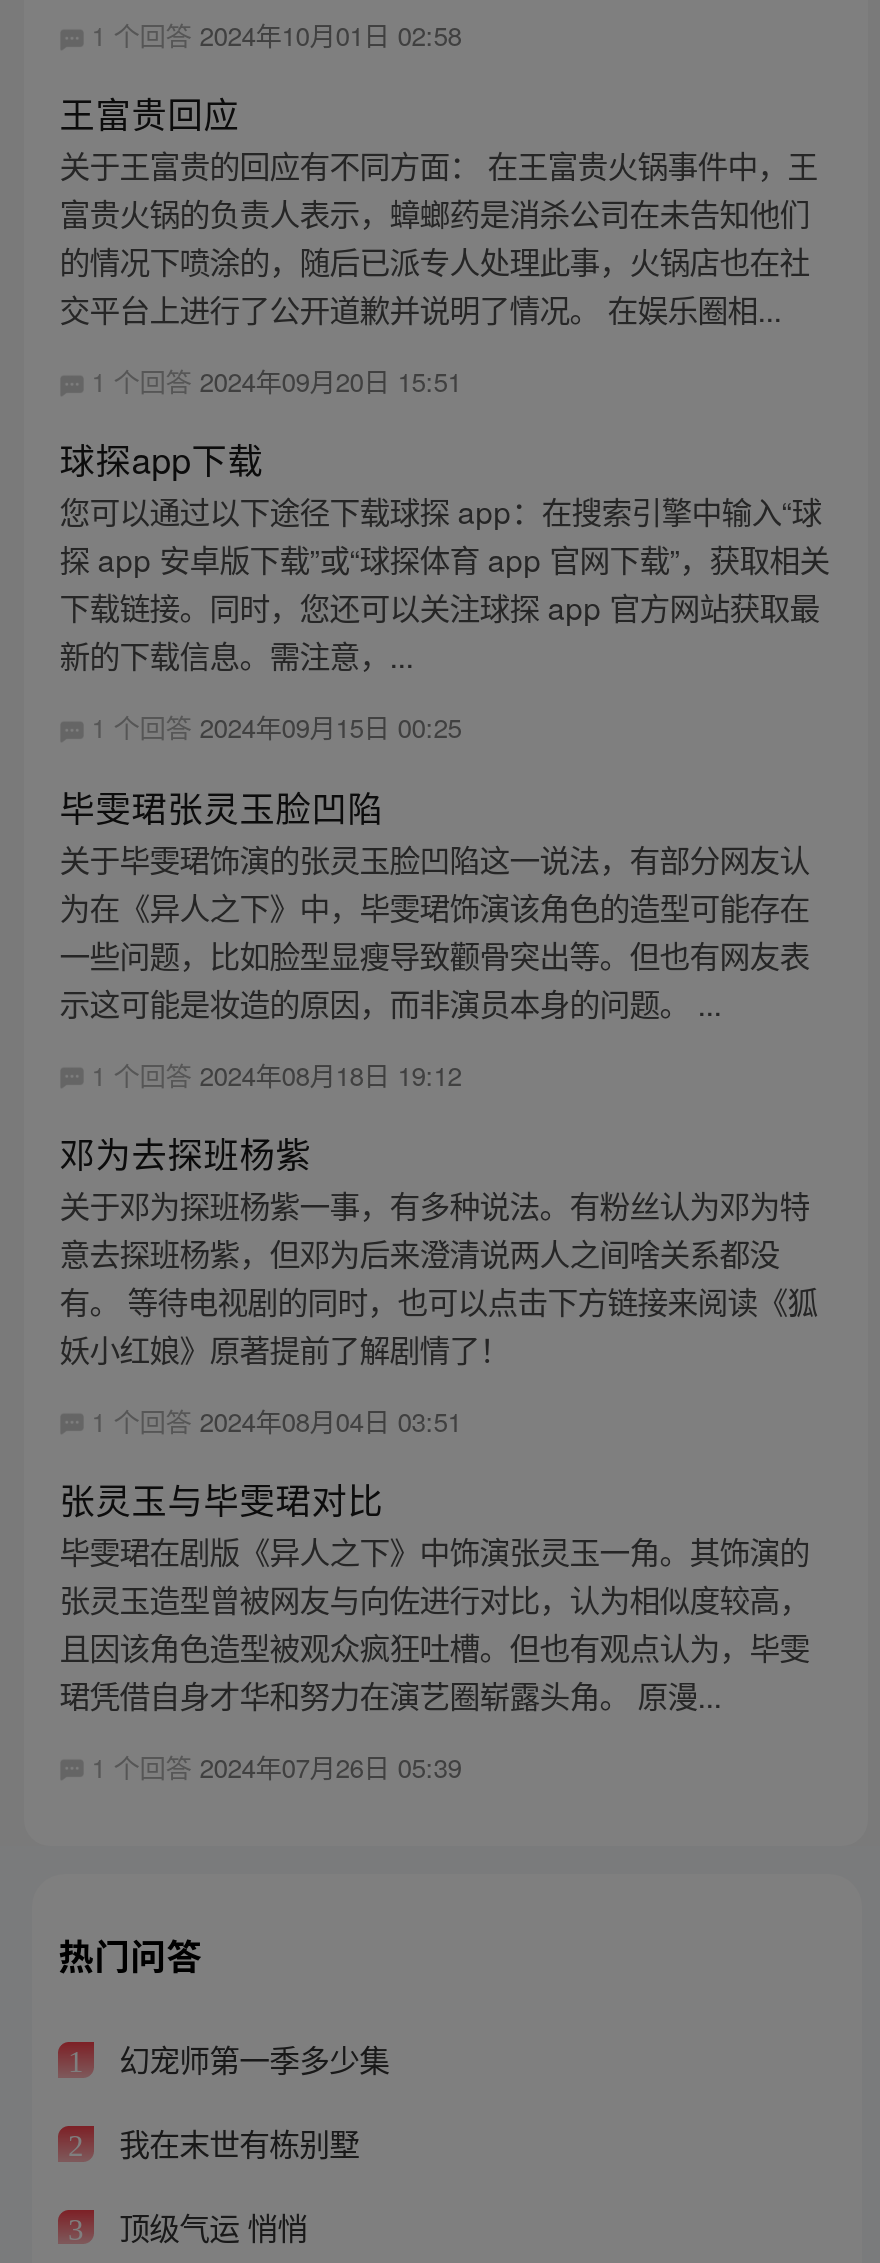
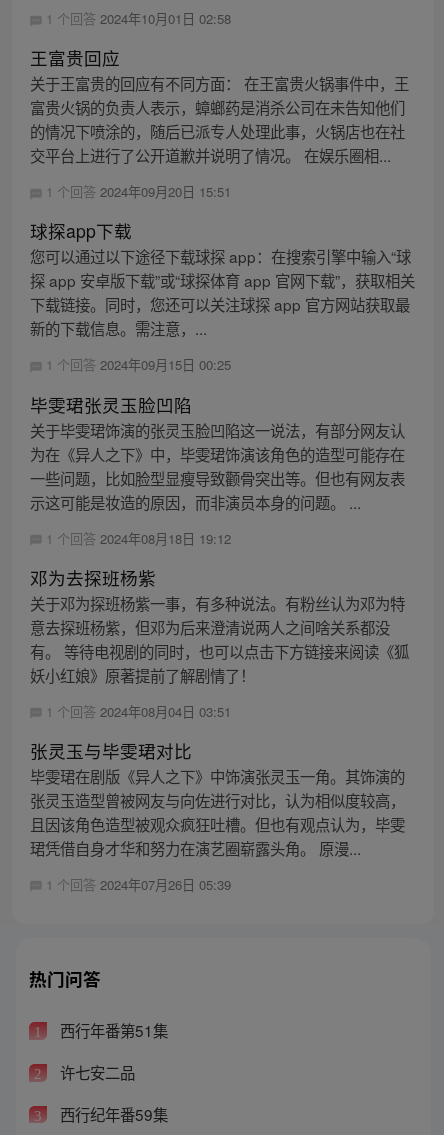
[111,2037,389,2081] 幻宠师第一季多少集 -> [56,1019,168,1041] 西行年番第51集
[111,2120,359,2164] 我在末世有栋别墅 -> [56,1061,135,1083] 许七安二品
[111,2203,307,2247] 顶级气运 悄悄 -> [56,1103,168,1125] 西行纪年番59集

